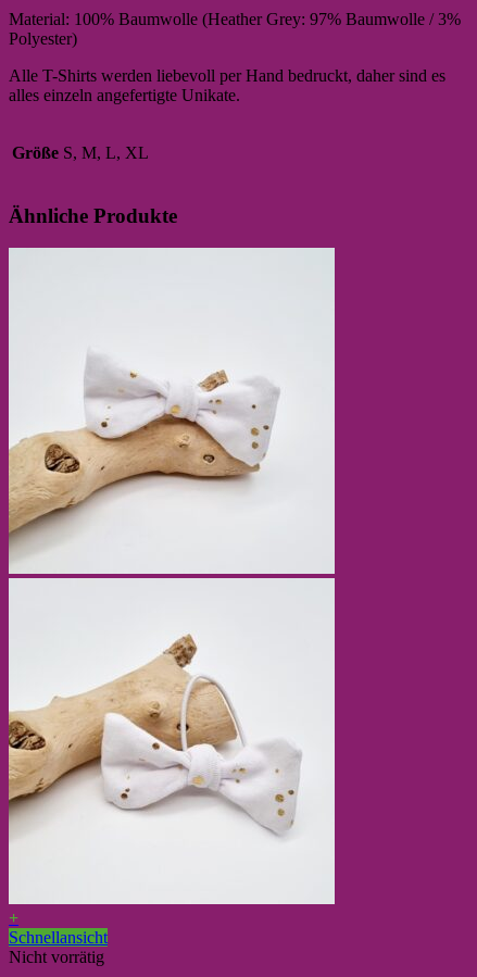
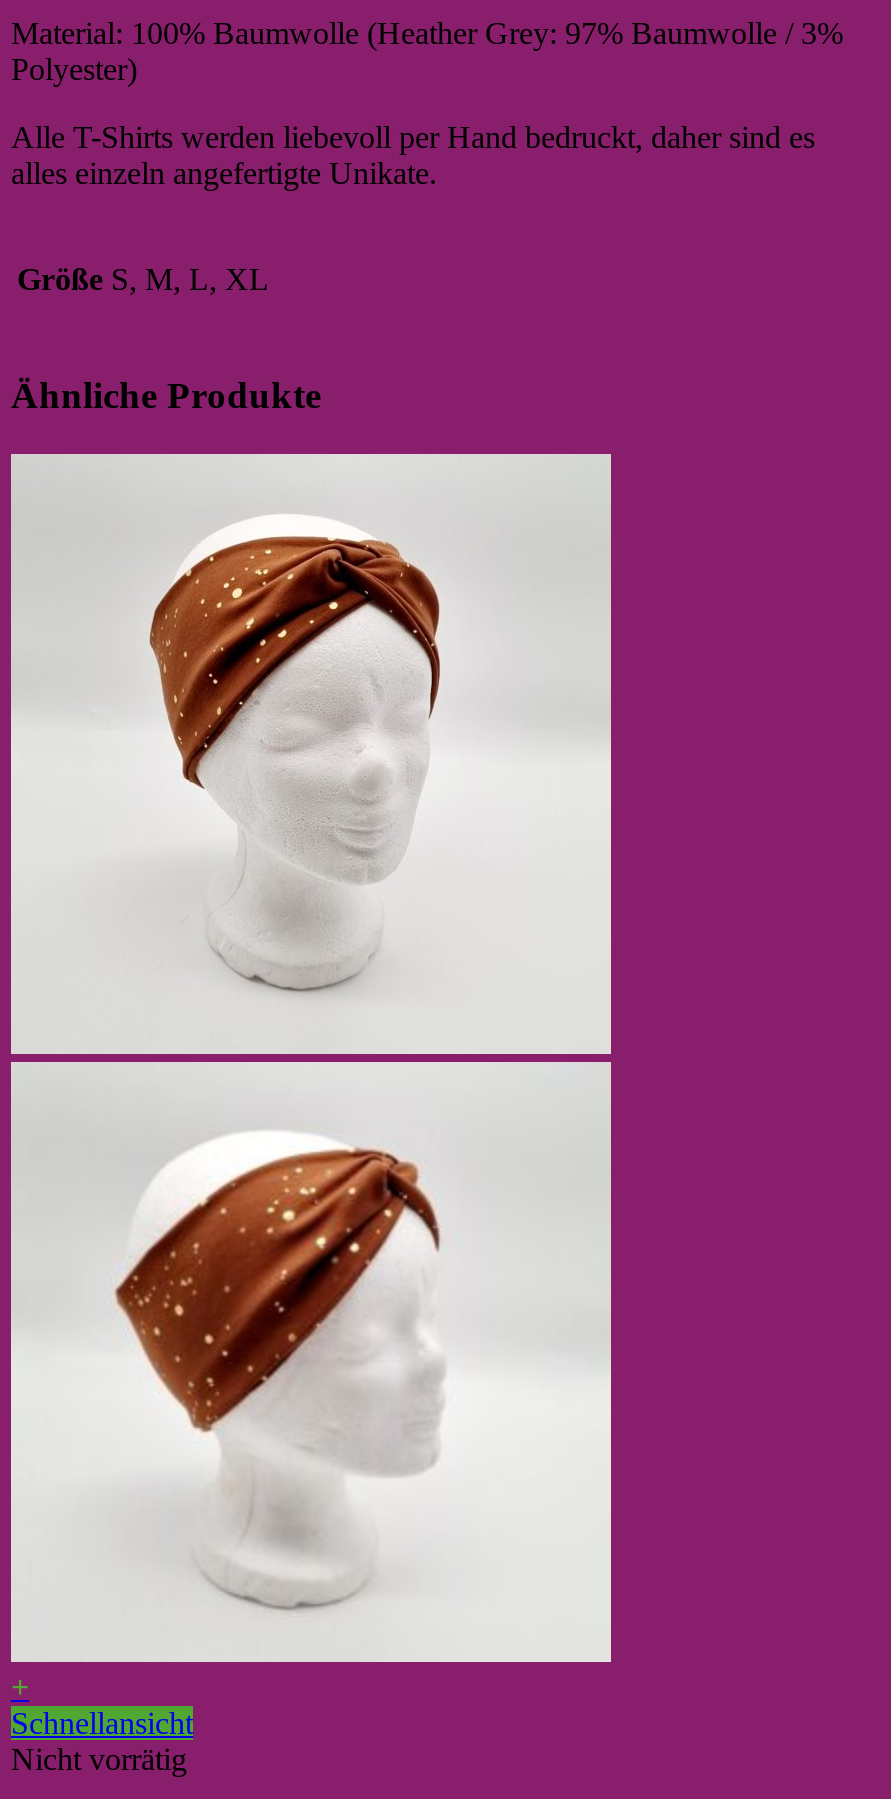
[8,275,290,559] [image] -> [9,508,503,1022] [image]
[8,615,302,878] [image] -> [9,1136,549,1616] [image]

